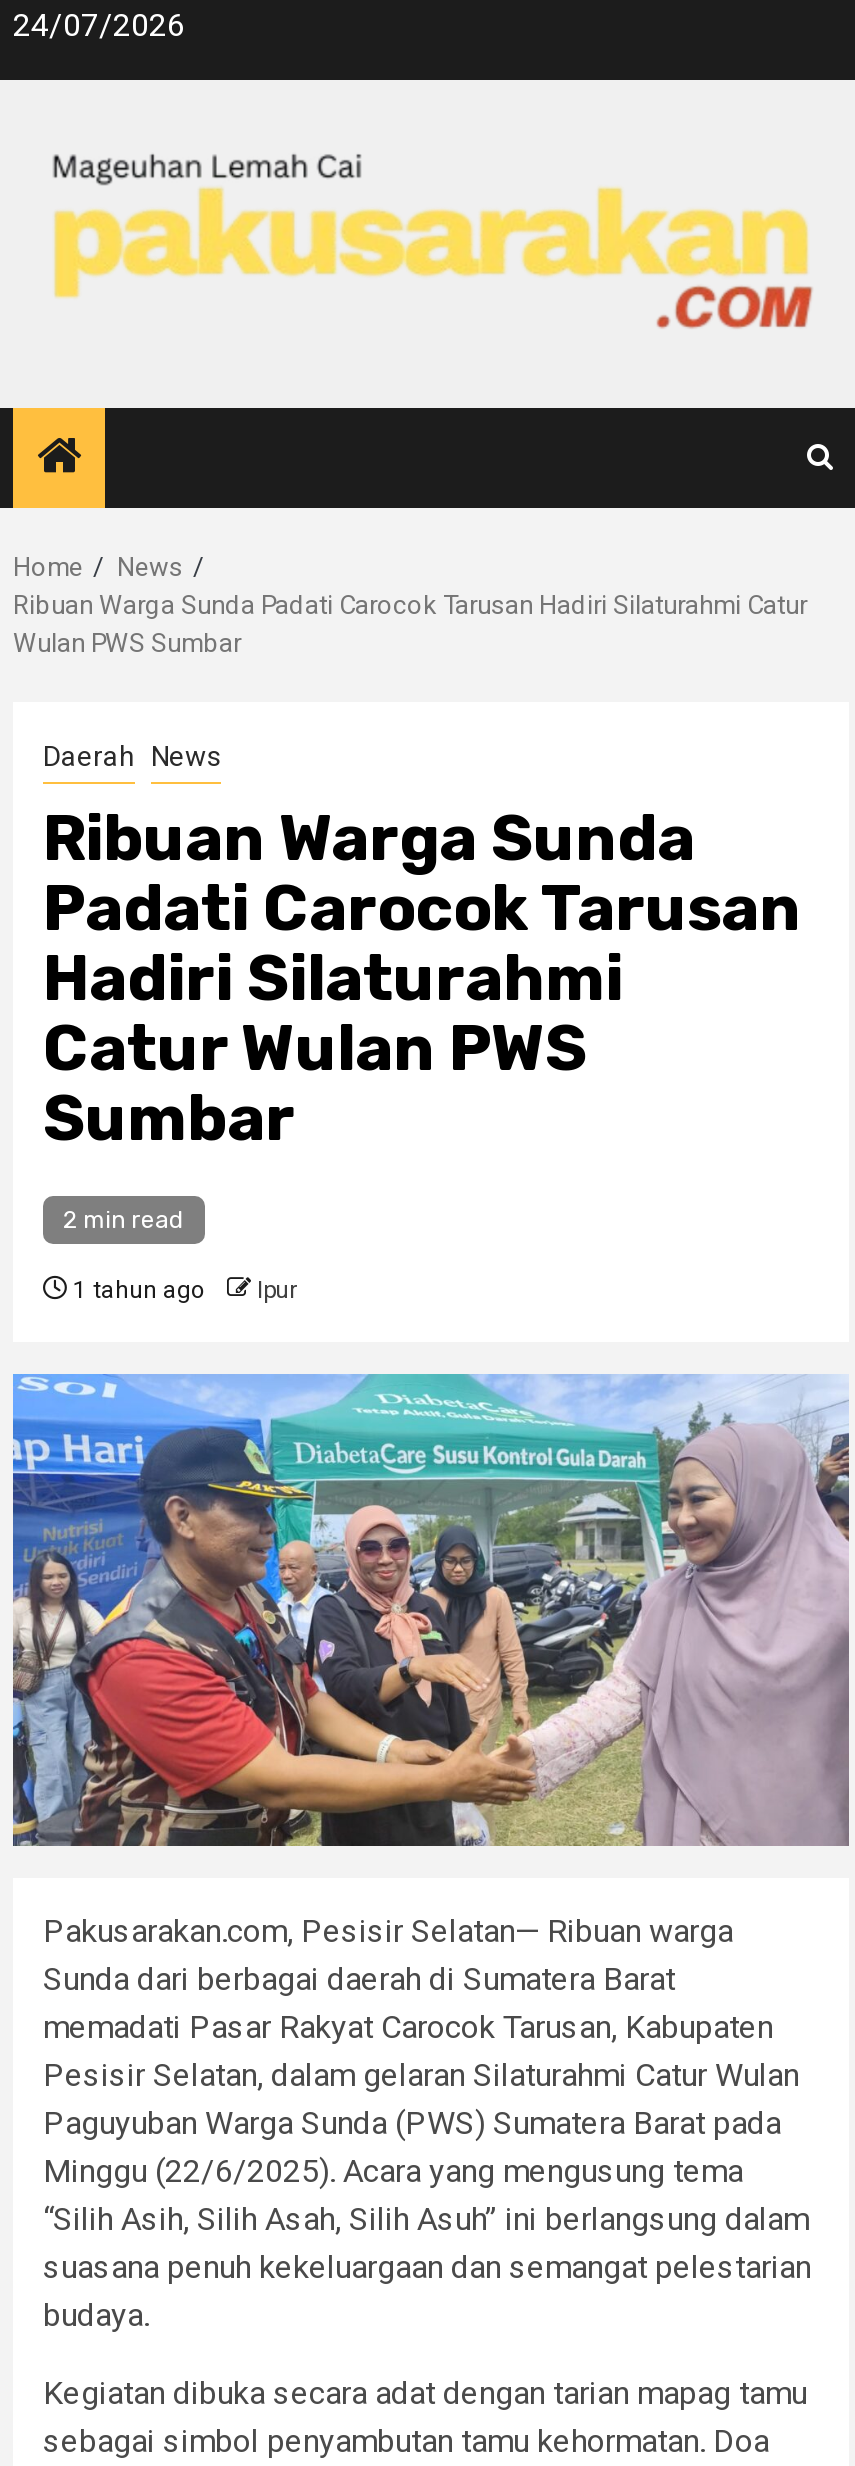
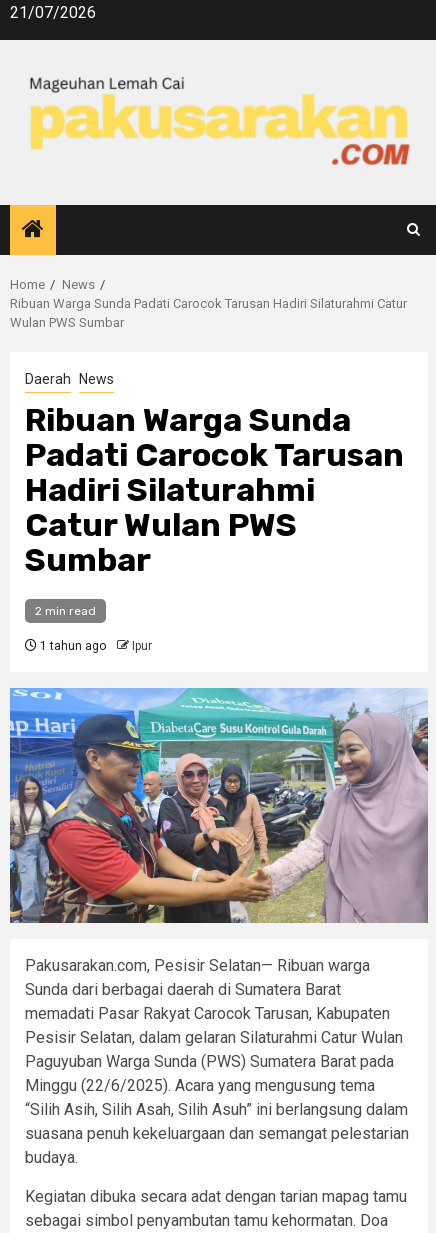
[13,6,185,44] 24/07/2026 -> [10,3,96,22] 21/07/2026

